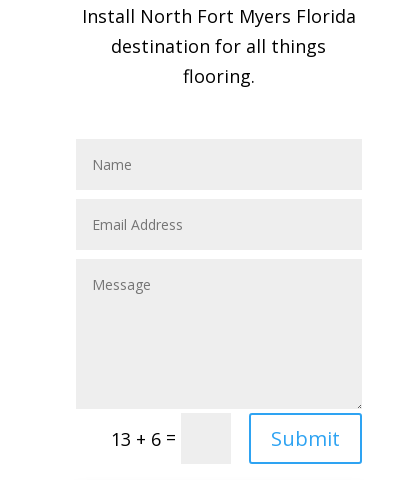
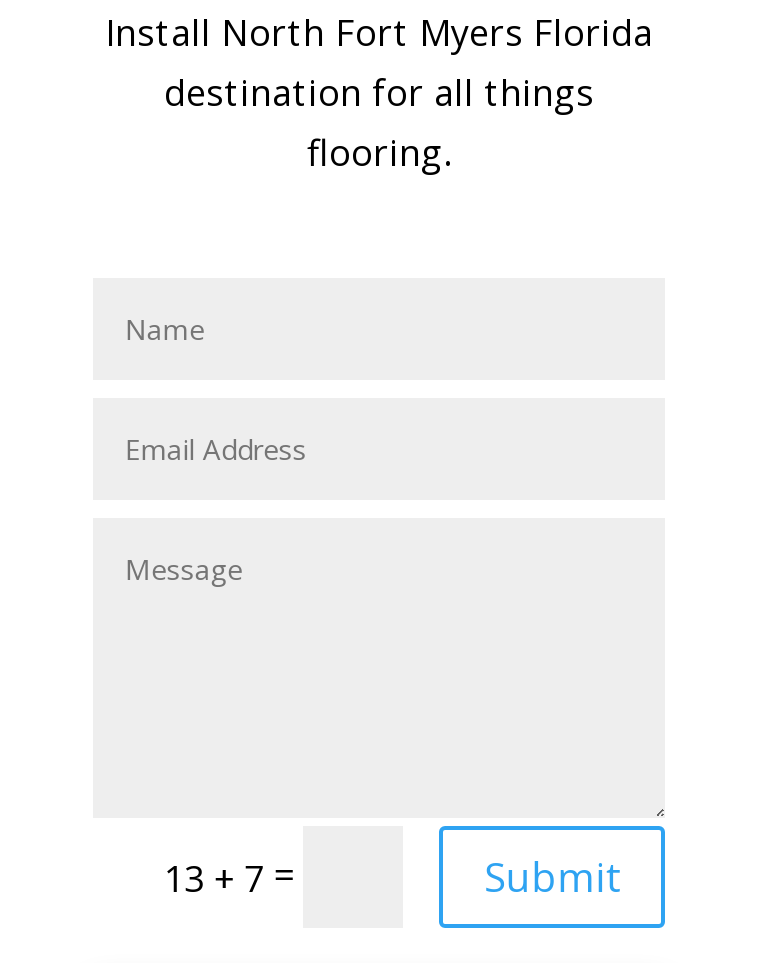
[111,425,181,451] 13 + 6 = -> [164,850,304,903] 13 + 7 =

